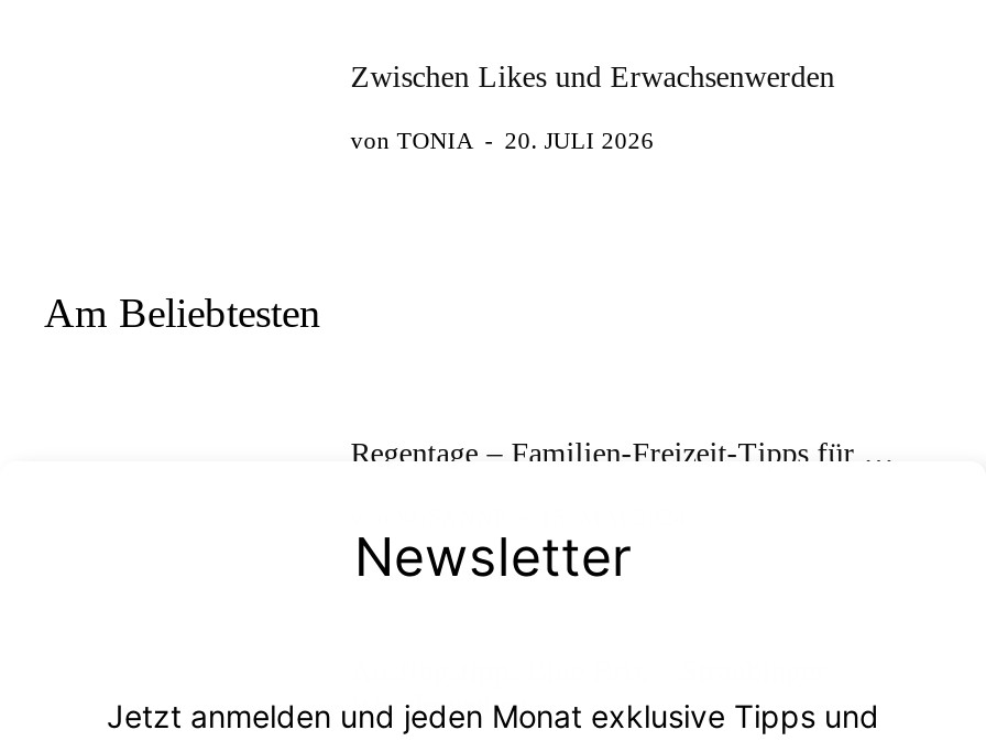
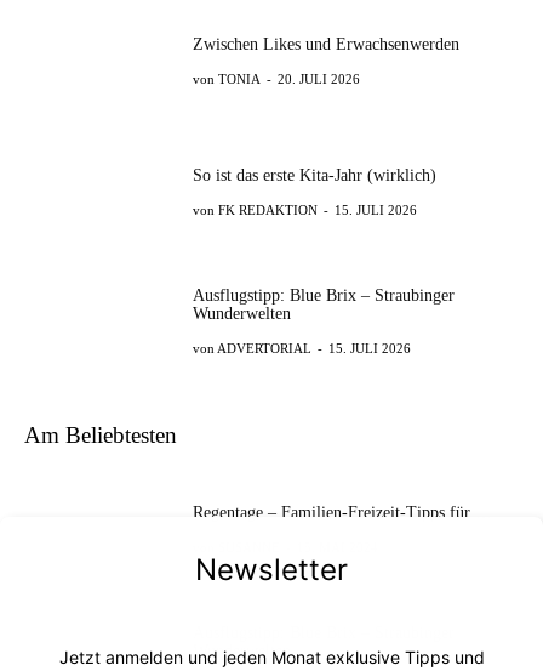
none -> [193,166,437,217] So ist das erste Kita-Jahr (wirklich) | FK REDAKTION - 15. JULI 2026
none -> [193,286,455,356] Ausflugstipp: Blue Brix – Straubinger | Wunderwelten | ADVERTORIAL - 15. JULI 2026

